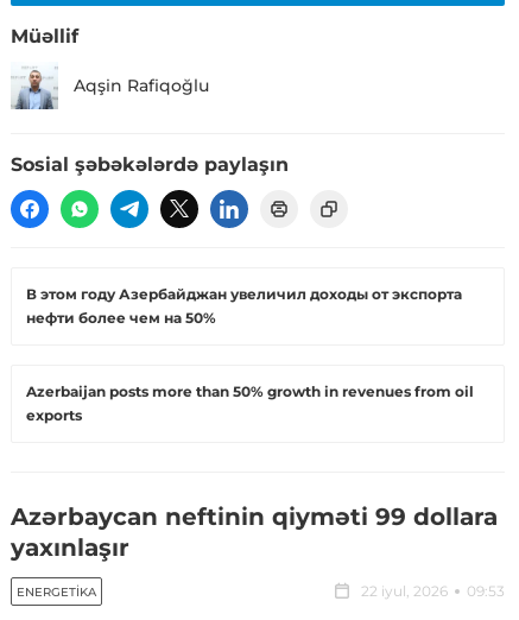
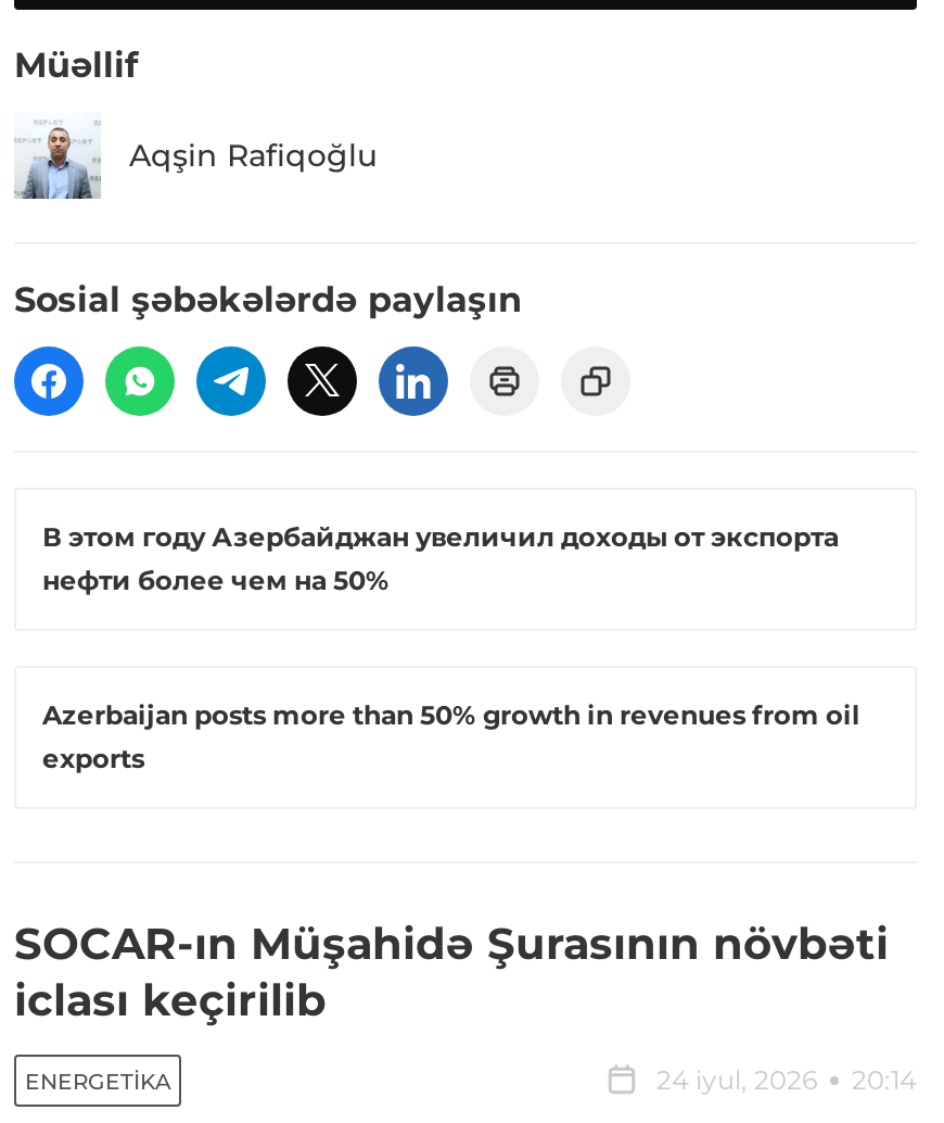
[11,503,498,562] Azərbaycan neftinin qiyməti 99 dollara | yaxınlaşır -> [14,919,889,1027] SOCAR-ın Müşahidə Şurasının növbəti | iclası keçirilib
[361,582,505,600] 22 iyul, 2026 | 09:53 -> [656,1064,917,1097] 24 iyul, 2026 | 20:14

